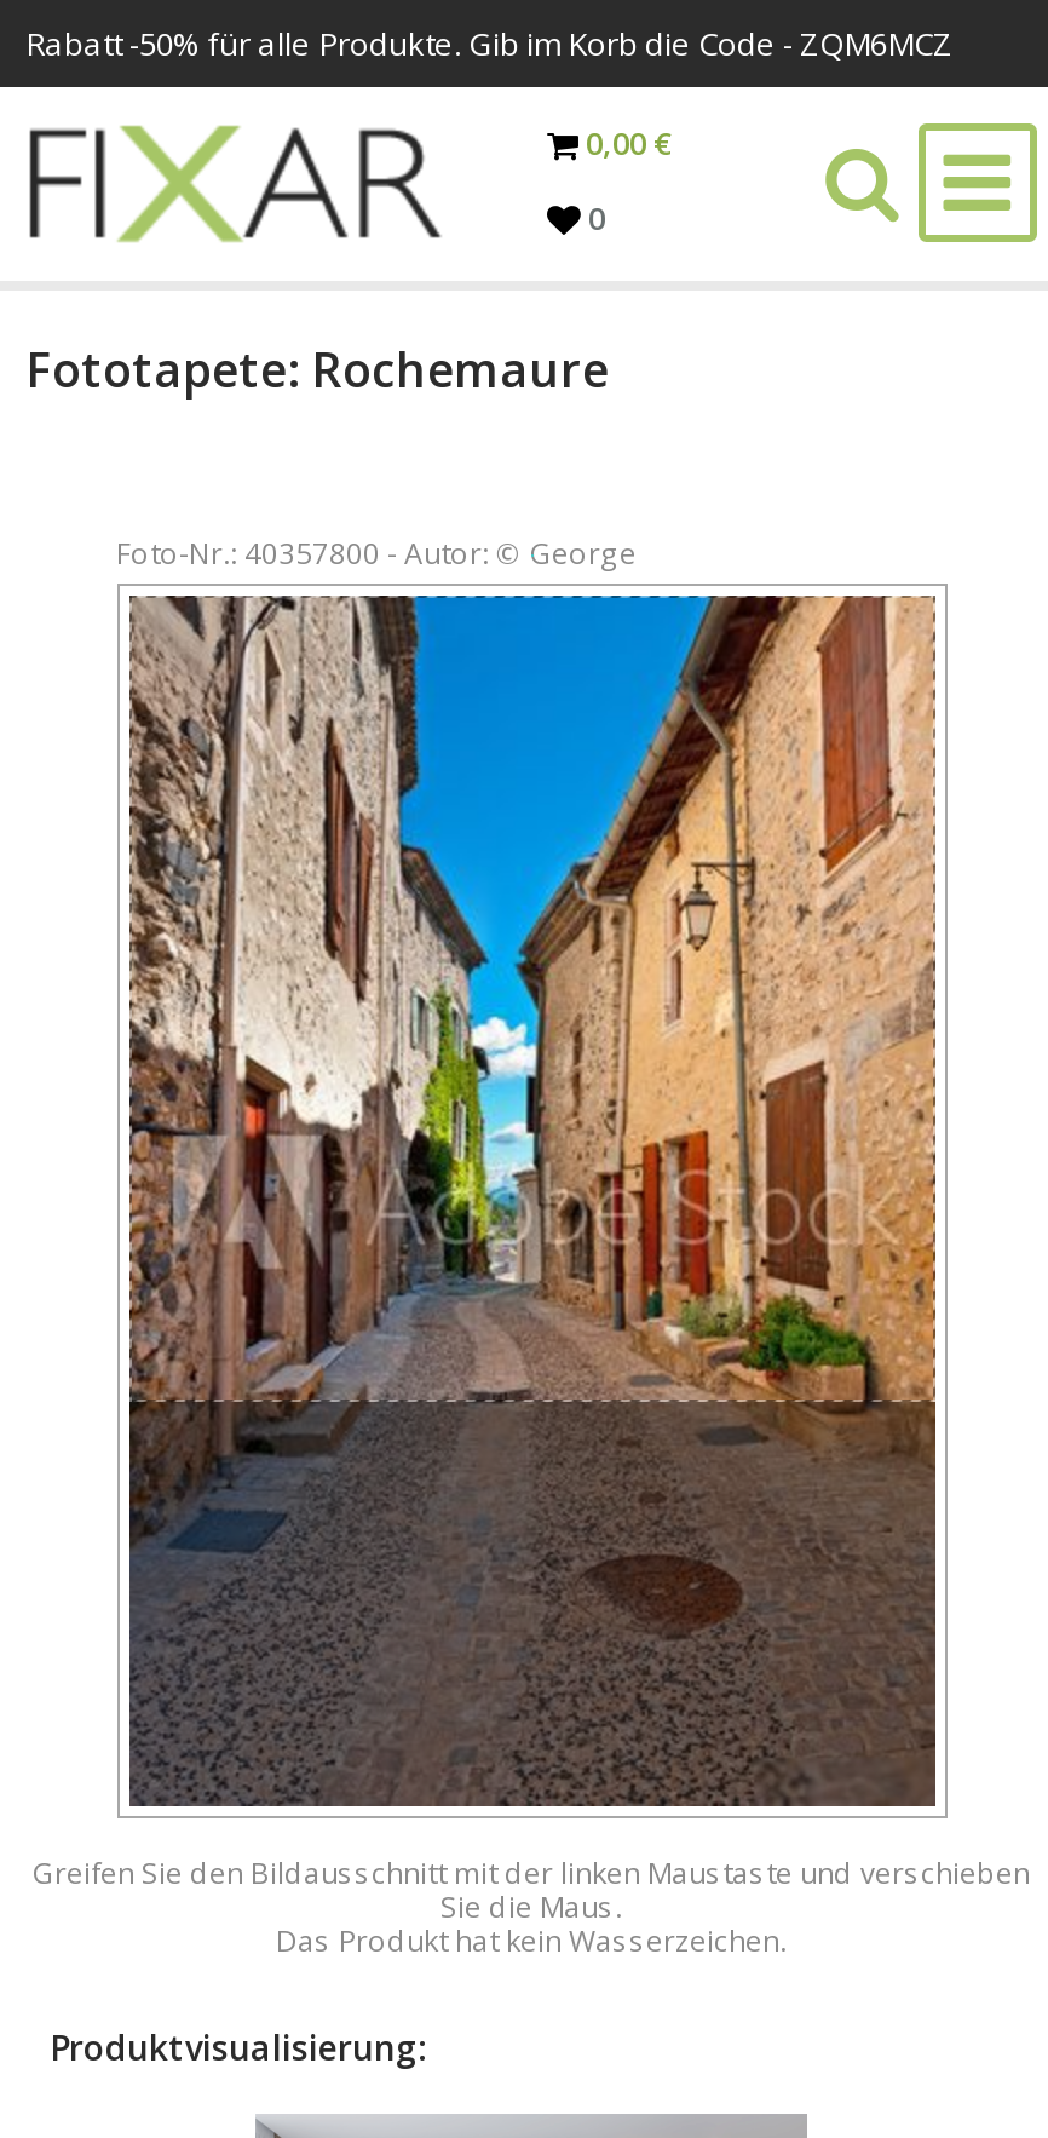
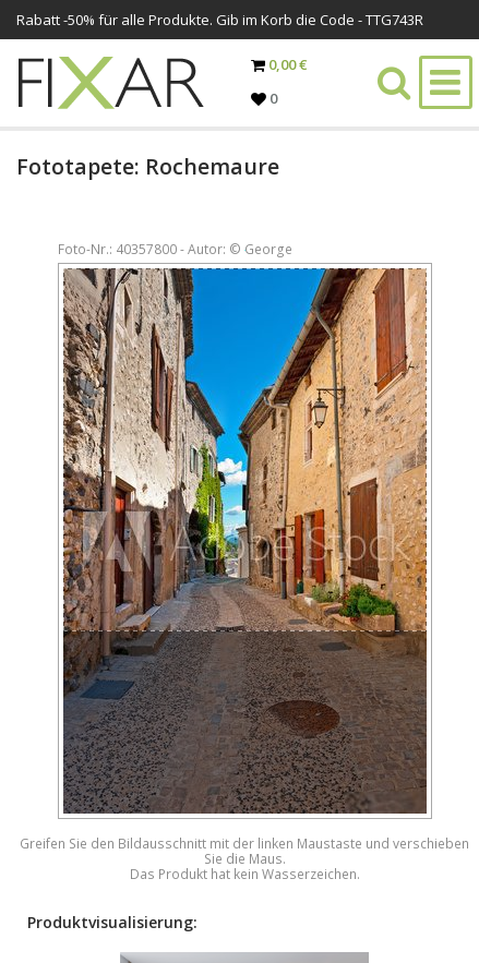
[25,22,952,66] Rabatt -50% für alle Produkte. Gib im Korb die Code - ZQM6MCZ -> [16,10,423,30] Rabatt -50% für alle Produkte. Gib im Korb die Code - TTG743R

